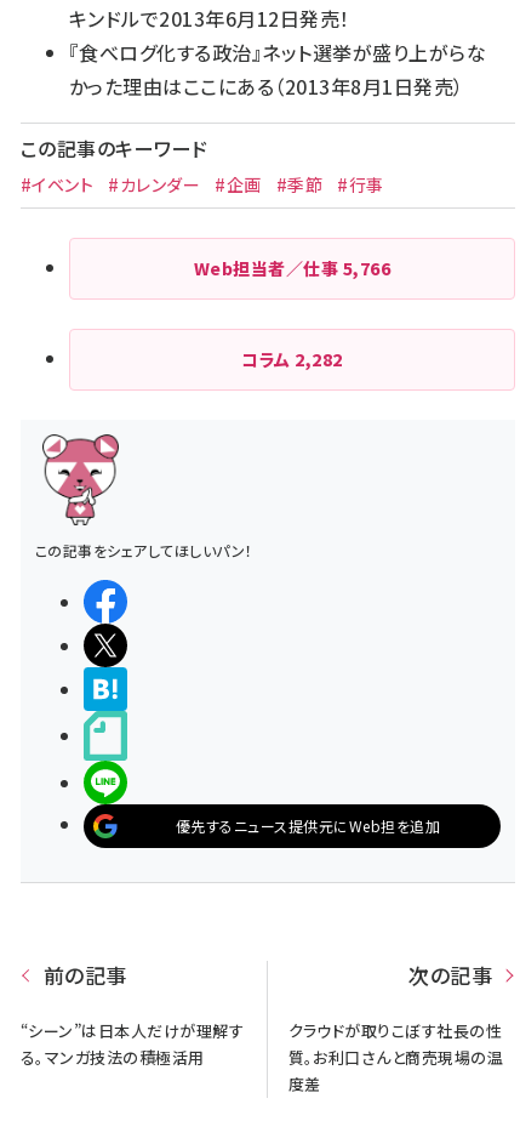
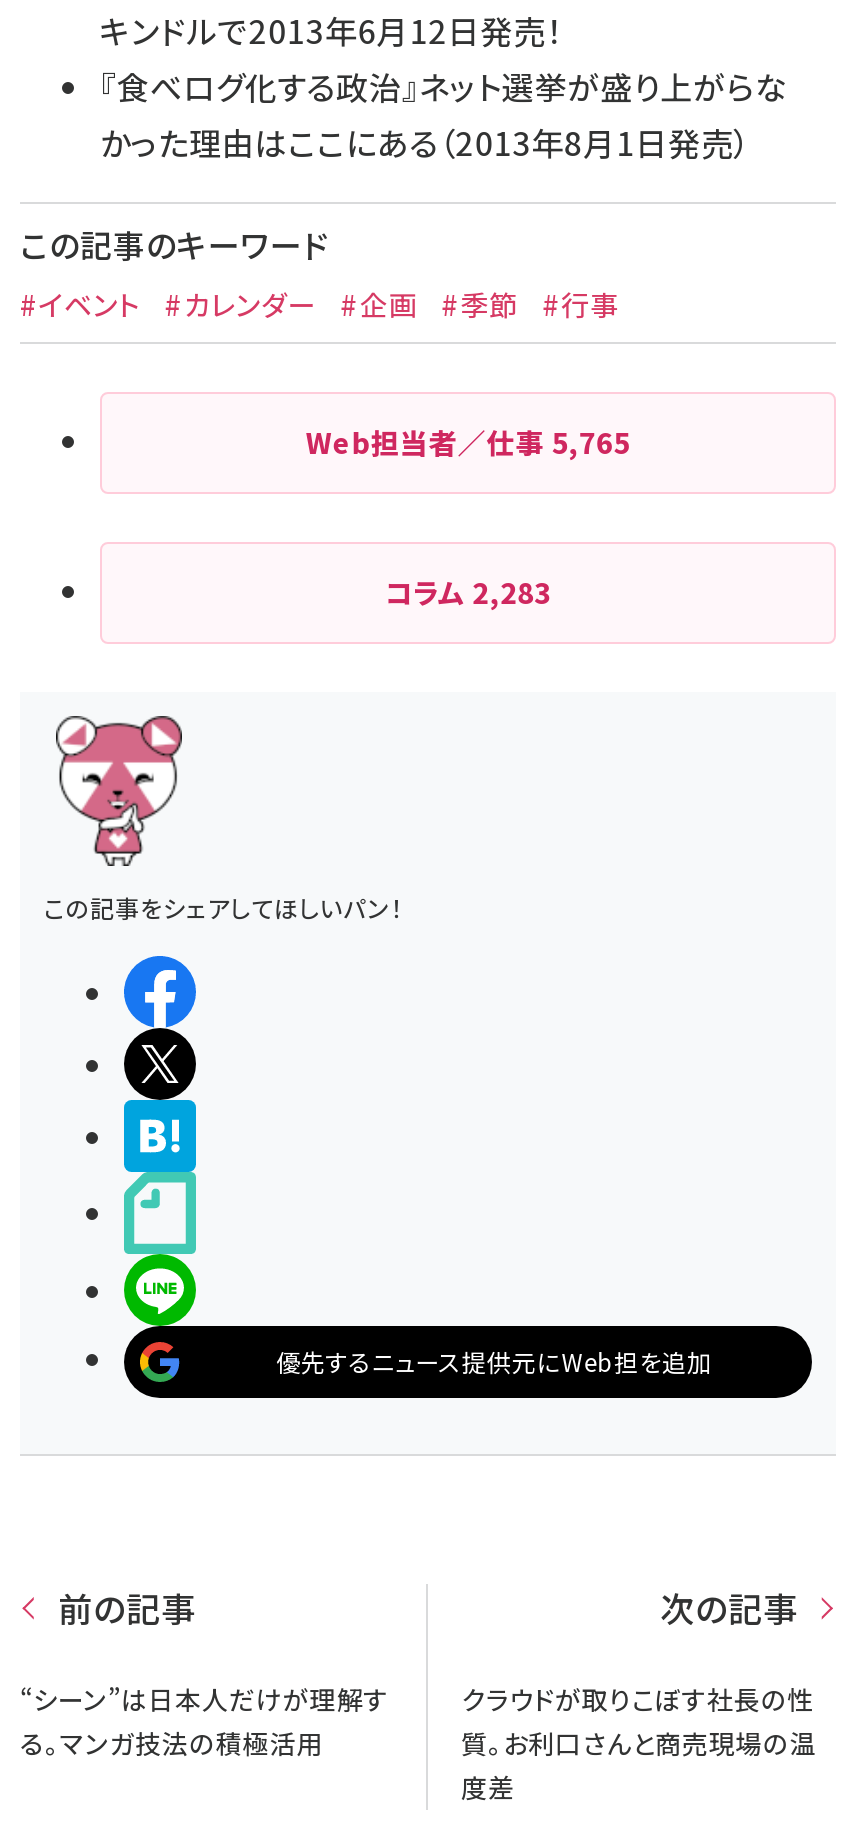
[194,256,390,280] Web担当者／仕事5,766 -> [306,422,630,462] Web担当者／仕事5,765
[242,347,343,371] コラム2,282 -> [385,572,551,612] コラム2,283

